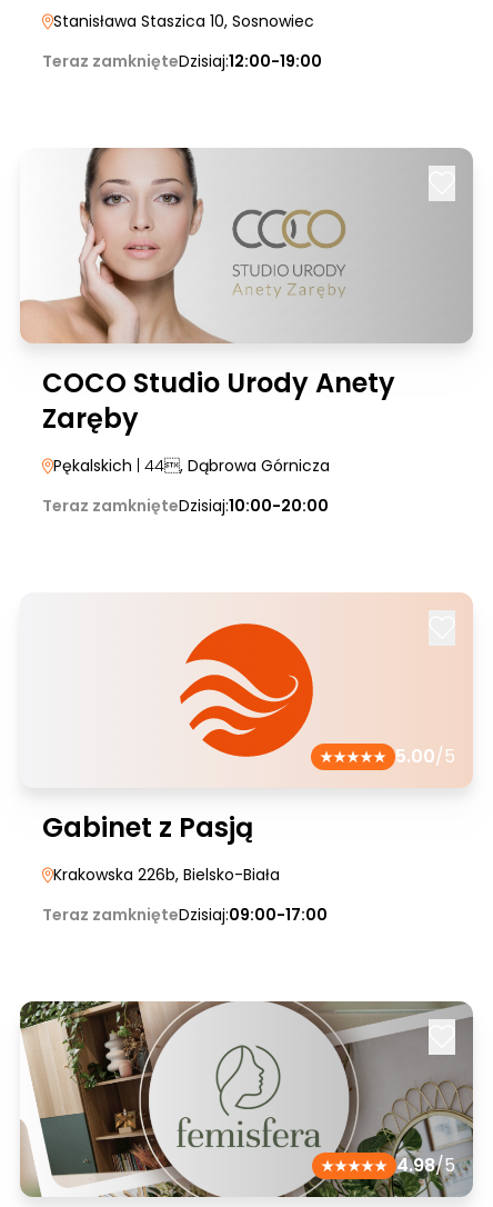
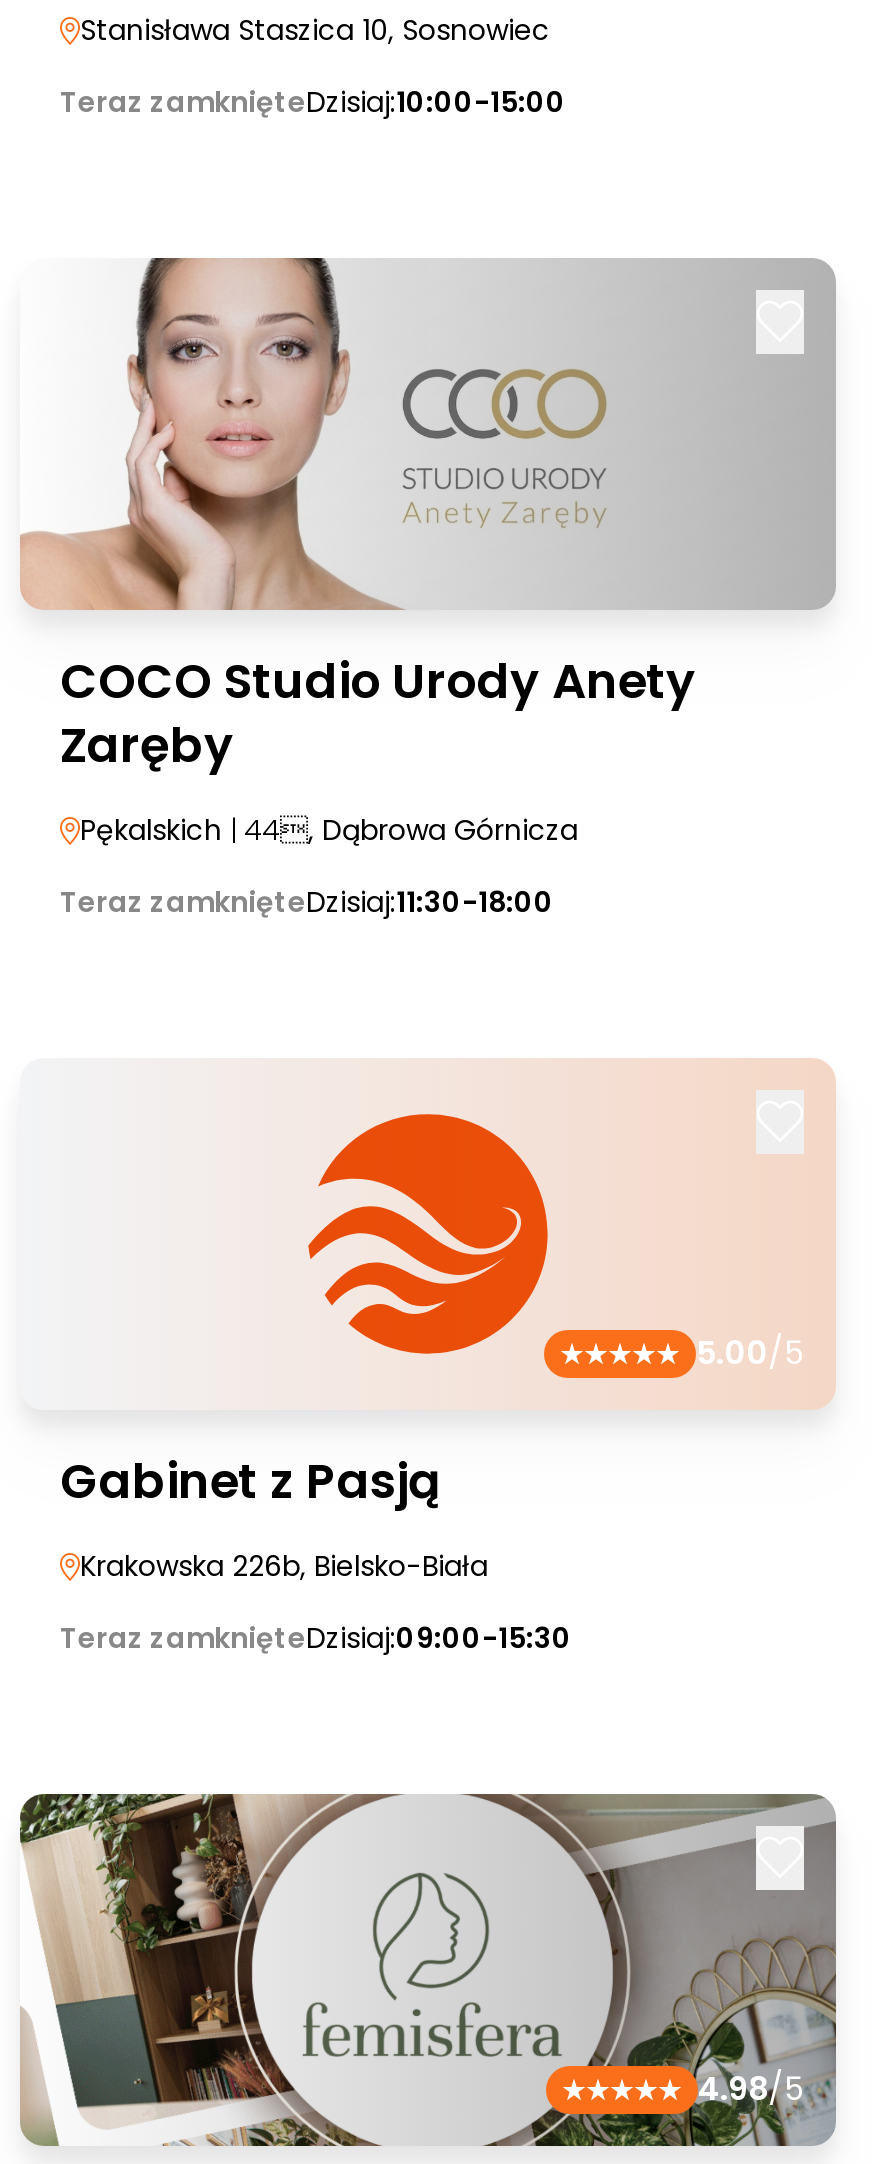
[42,50,322,72] Teraz zamknięteDzisiaj:12:00-19:00 -> [60,82,566,122] Teraz zamknięteDzisiaj:10:00-15:00
[42,495,329,517] Teraz zamknięteDzisiaj:10:00-20:00 -> [60,882,554,922] Teraz zamknięteDzisiaj:11:30-18:00
[42,904,328,926] Teraz zamknięteDzisiaj:09:00-17:00 -> [60,1618,572,1658] Teraz zamknięteDzisiaj:09:00-15:30

